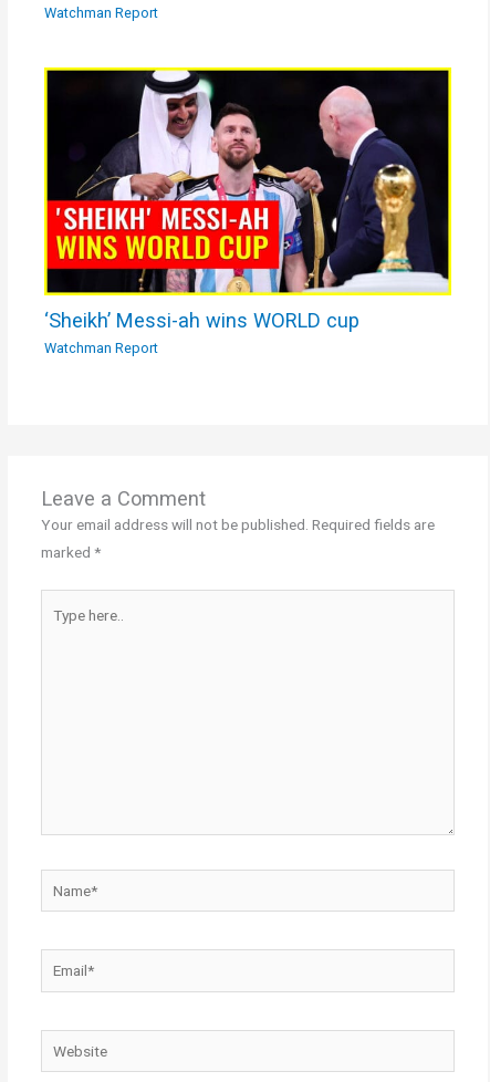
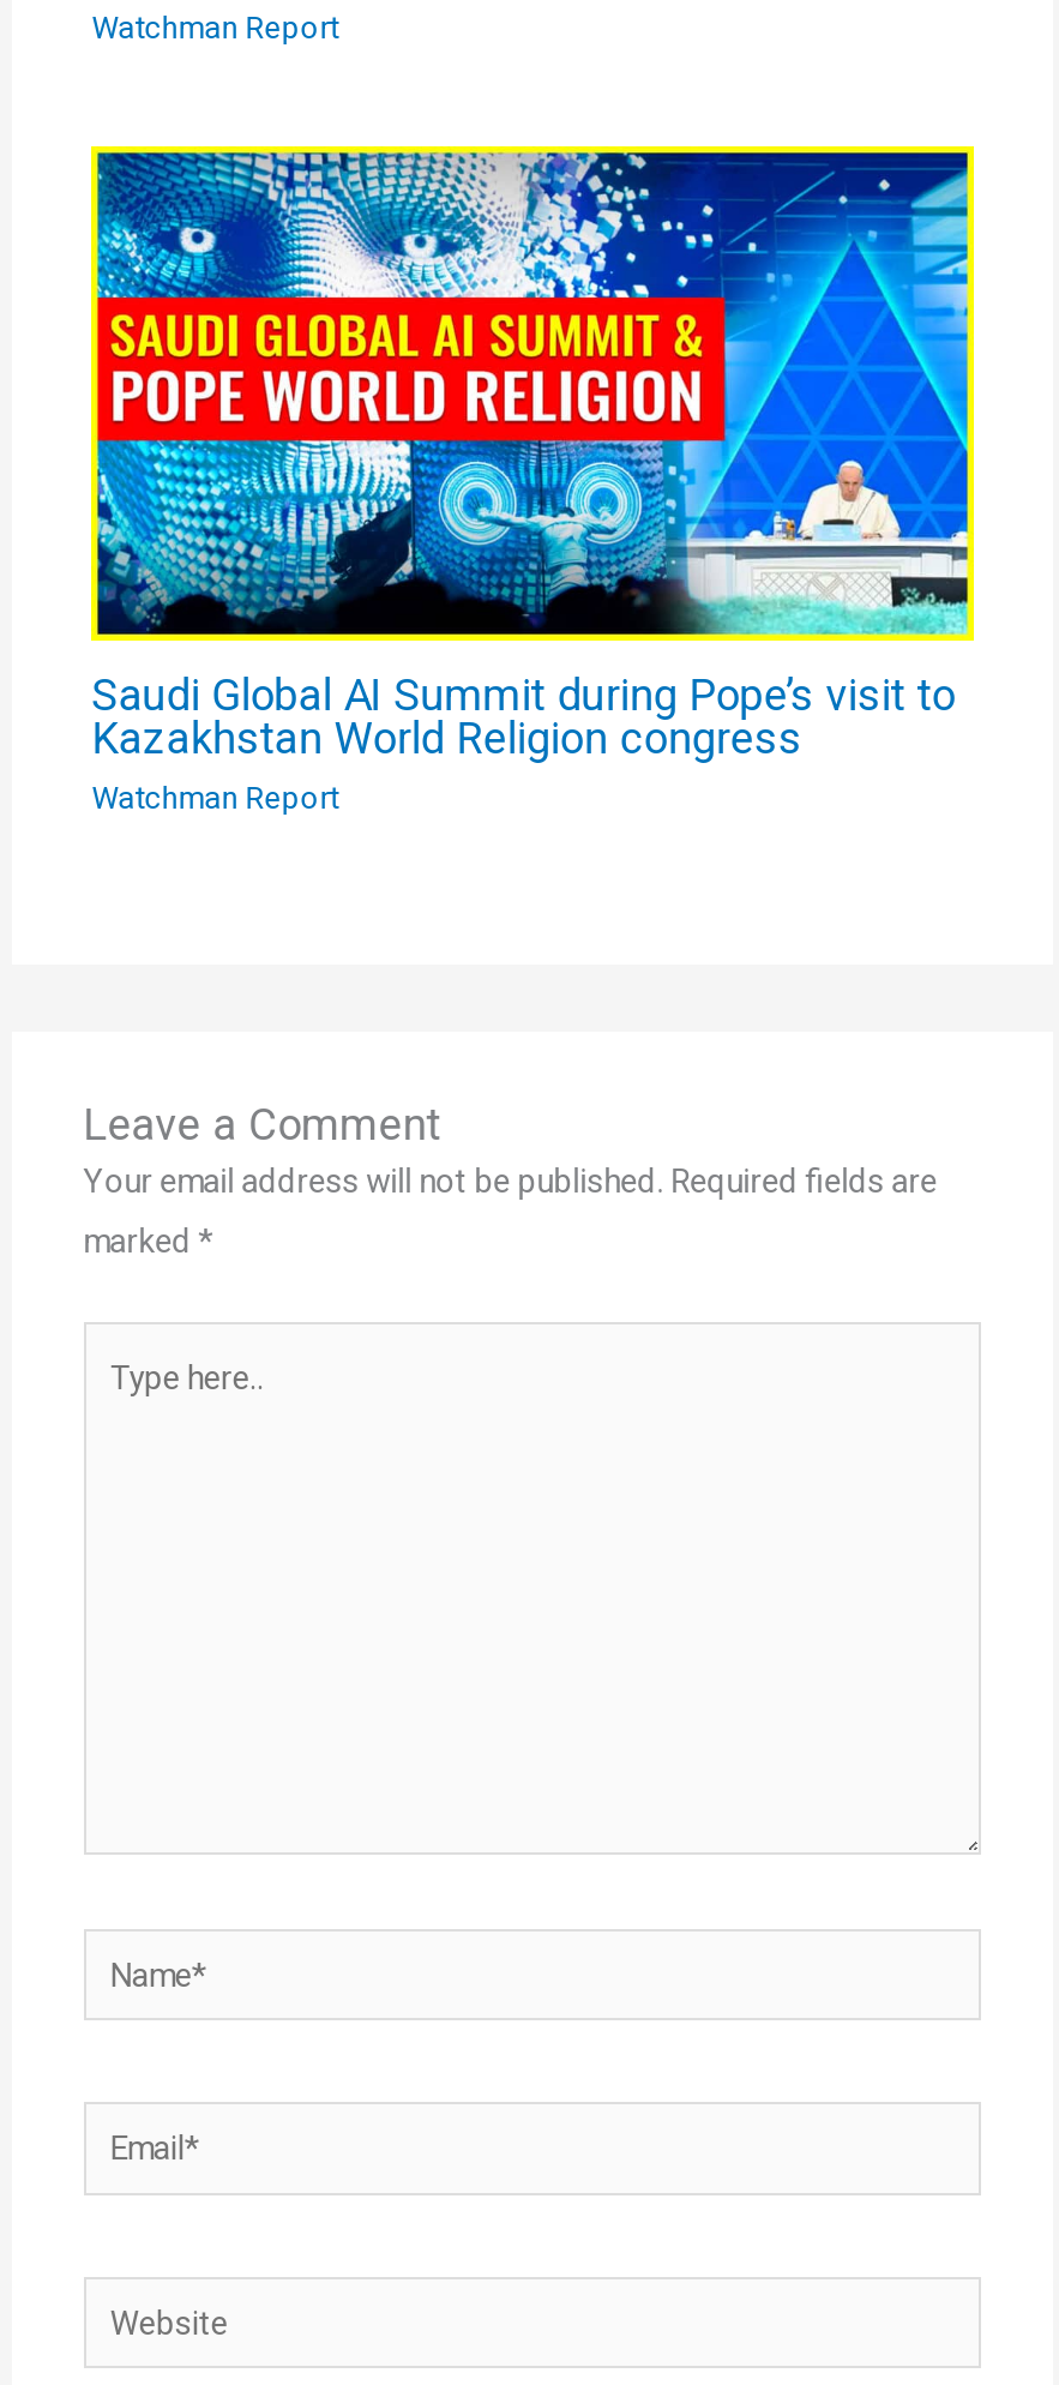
[44,70,450,332] [image] | ‘Sheikh’ Messi-ah wins WORLD cup -> [92,151,971,762] [image] | Saudi Global AI Summit during Pope’s visit to | Kazakhstan World Religion congress

